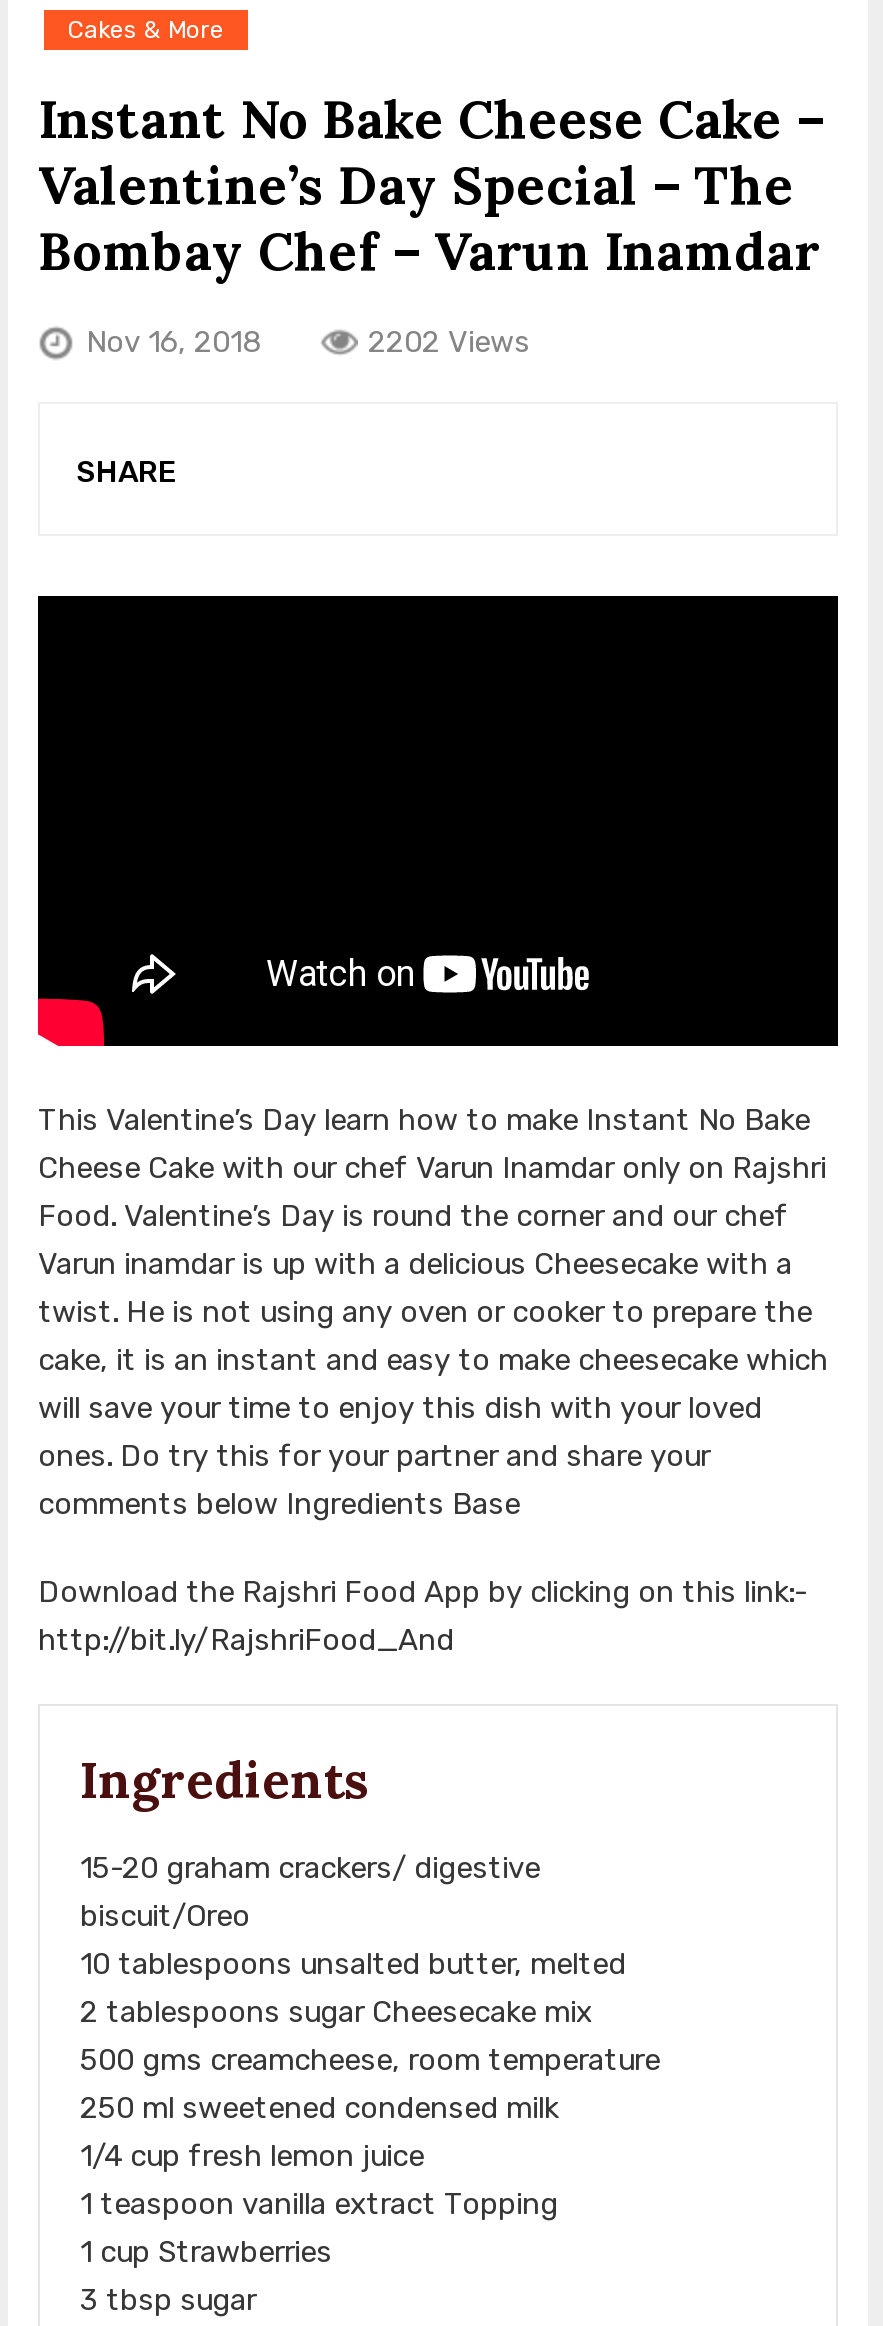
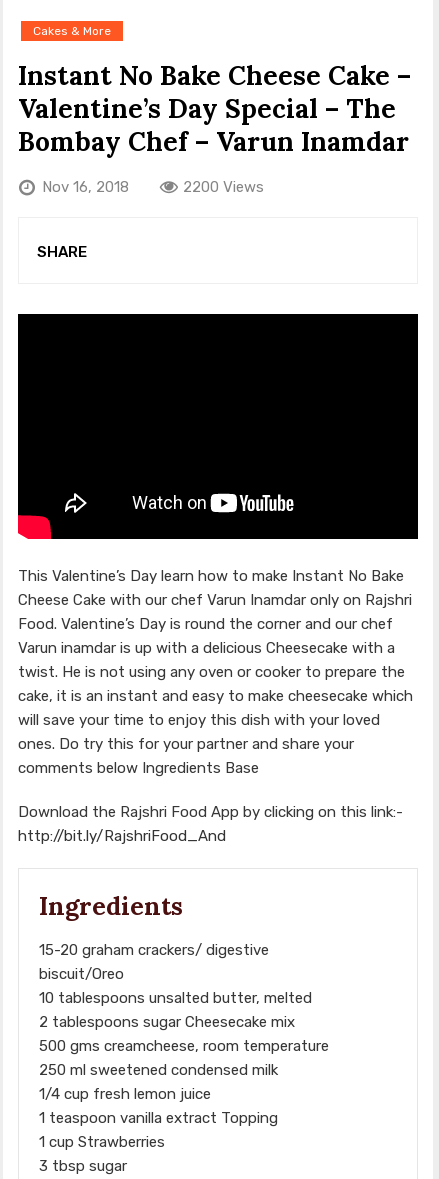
[368,324,530,360] 2202 Views -> [183,178,264,196] 2200 Views

